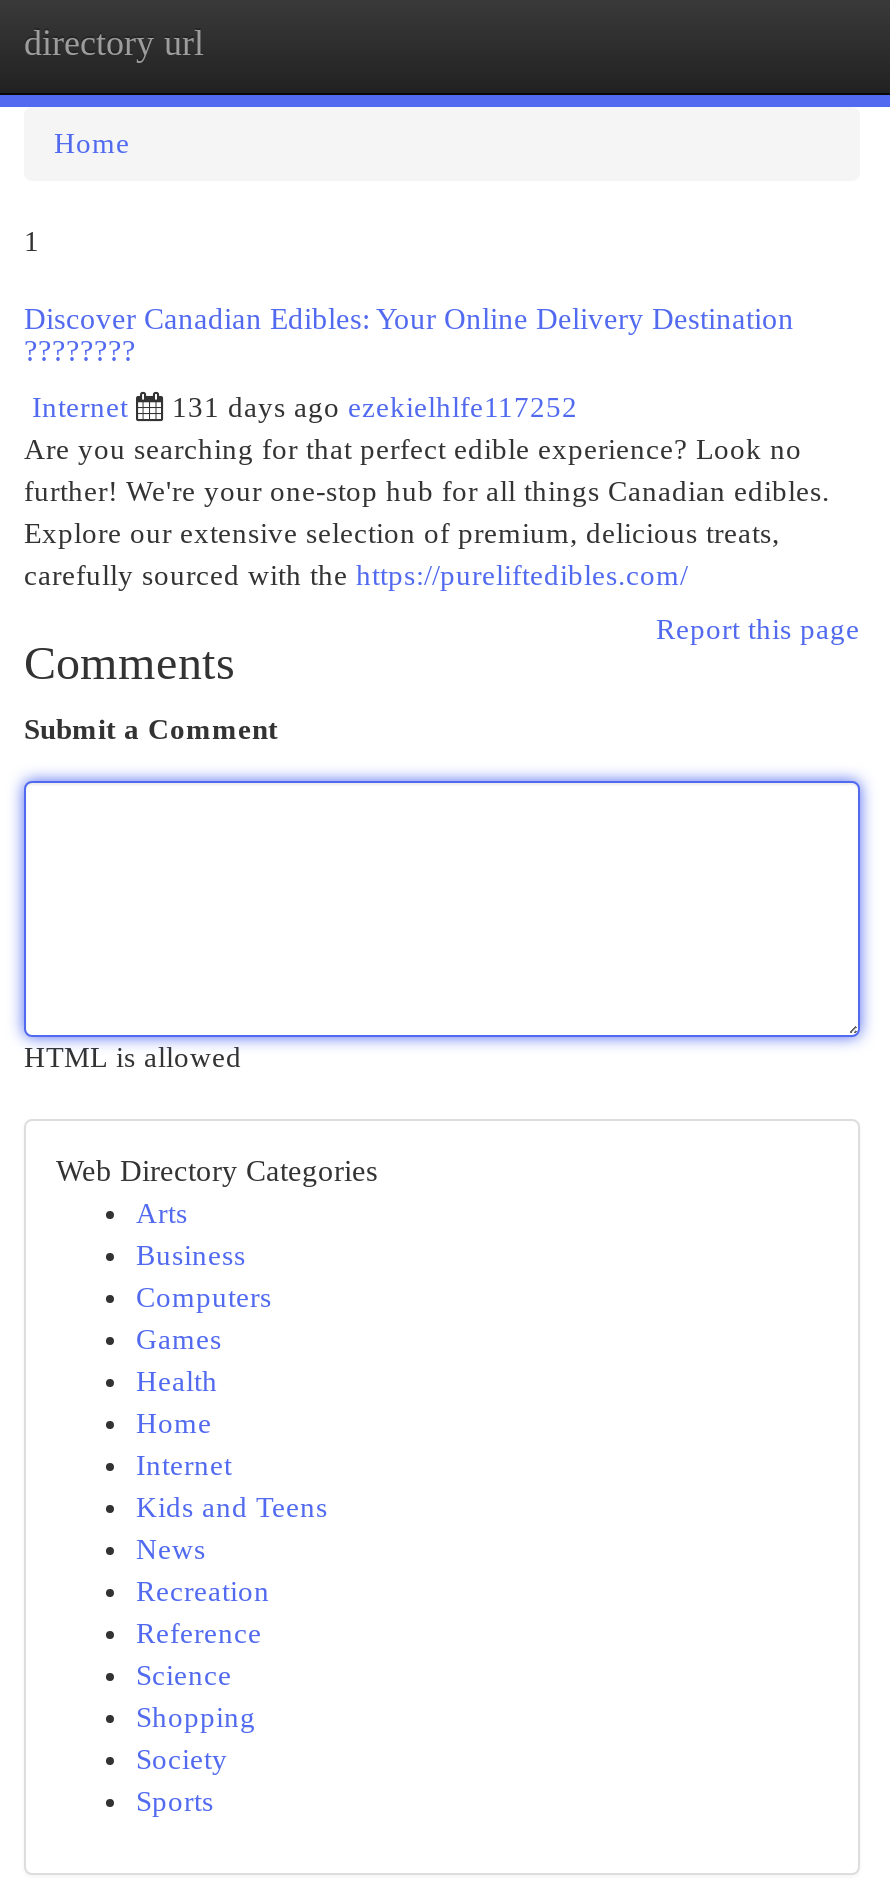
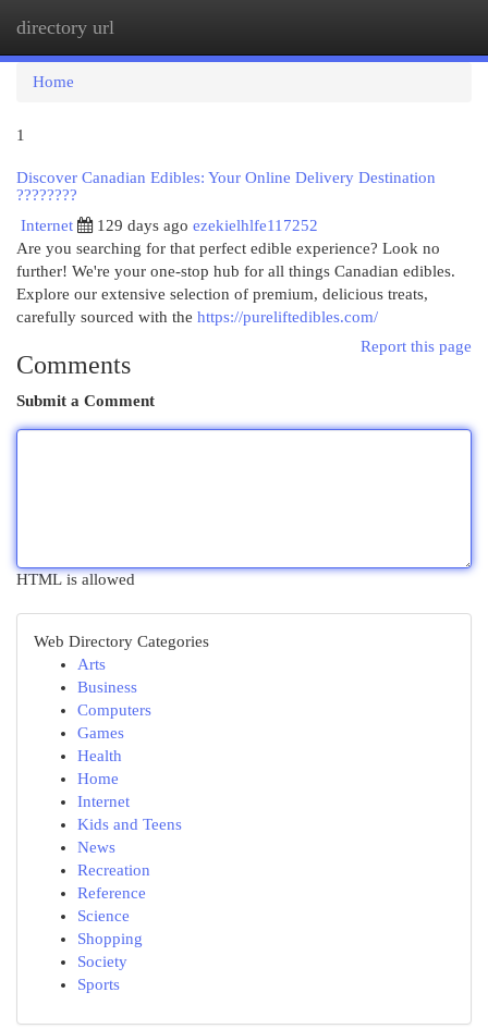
[172,391,578,423] 131 days ago ezekielhlfe117252 -> [97,217,318,234] 129 days ago ezekielhlfe117252

